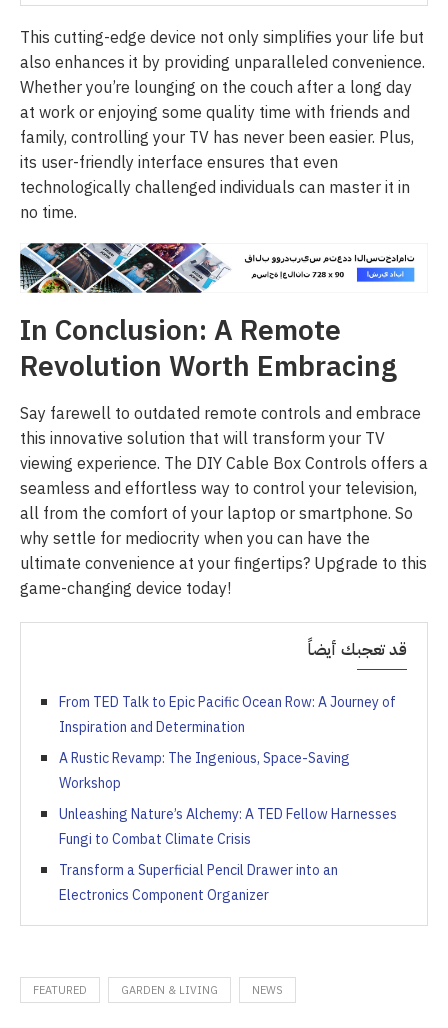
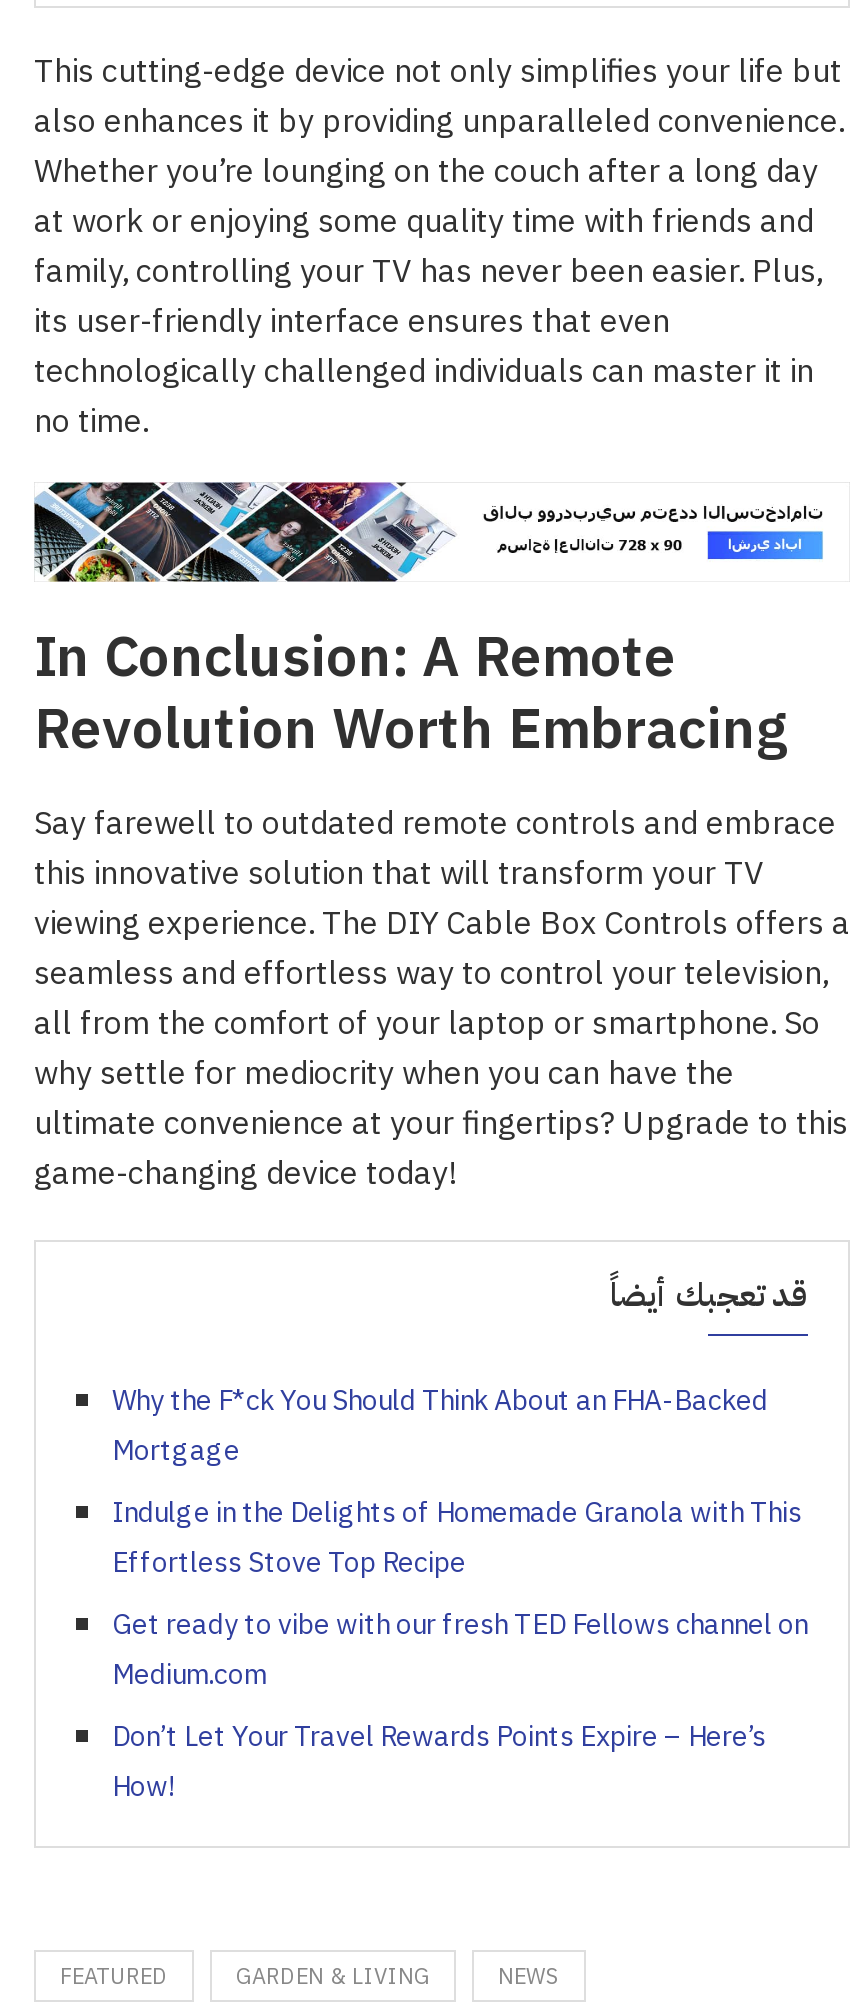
[59,692,396,738] From TED Talk to Epic Pacific Ocean Row: A Journey of | Inspiration and Determination -> [112,1381,768,1473] Why the F*ck You Should Think About an FHA-Backed | Mortgage
[59,748,350,794] A Rustic Revamp: The Ingenious, Space-Saving | Workshop -> [112,1493,802,1585] Indulge in the Delights of Homemade Granola with This | Effortless Stove Top Recipe
[59,804,397,850] Unleashing Nature’s Alchemy: A TED Fellow Harnesses | Fungi to Combat Climate Crisis -> [112,1605,808,1697] Get ready to vibe with our fresh TED Fellows channel on | Medium.com
[59,860,338,906] Transform a Superficial Pencil Drawer into an | Electronics Component Organizer -> [112,1717,766,1809] Don’t Let Your Travel Rewards Points Expire – Here’s | How!

